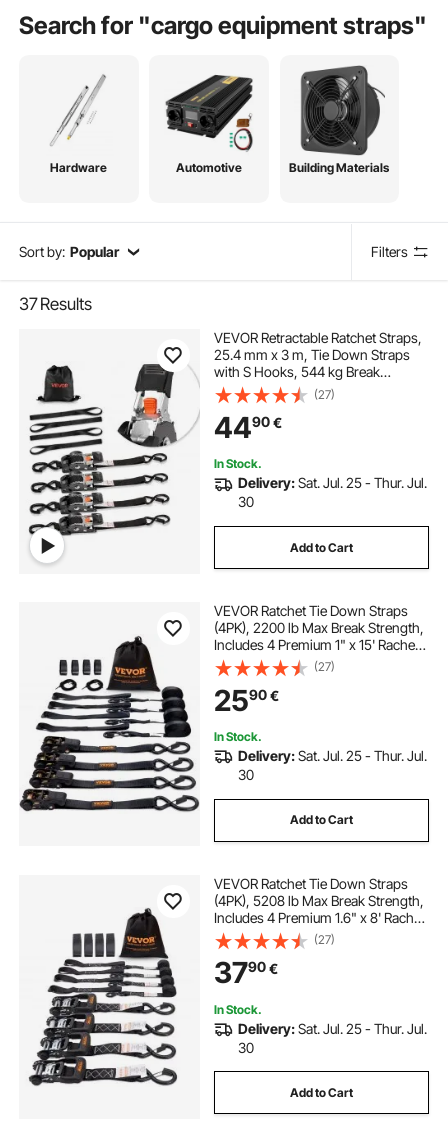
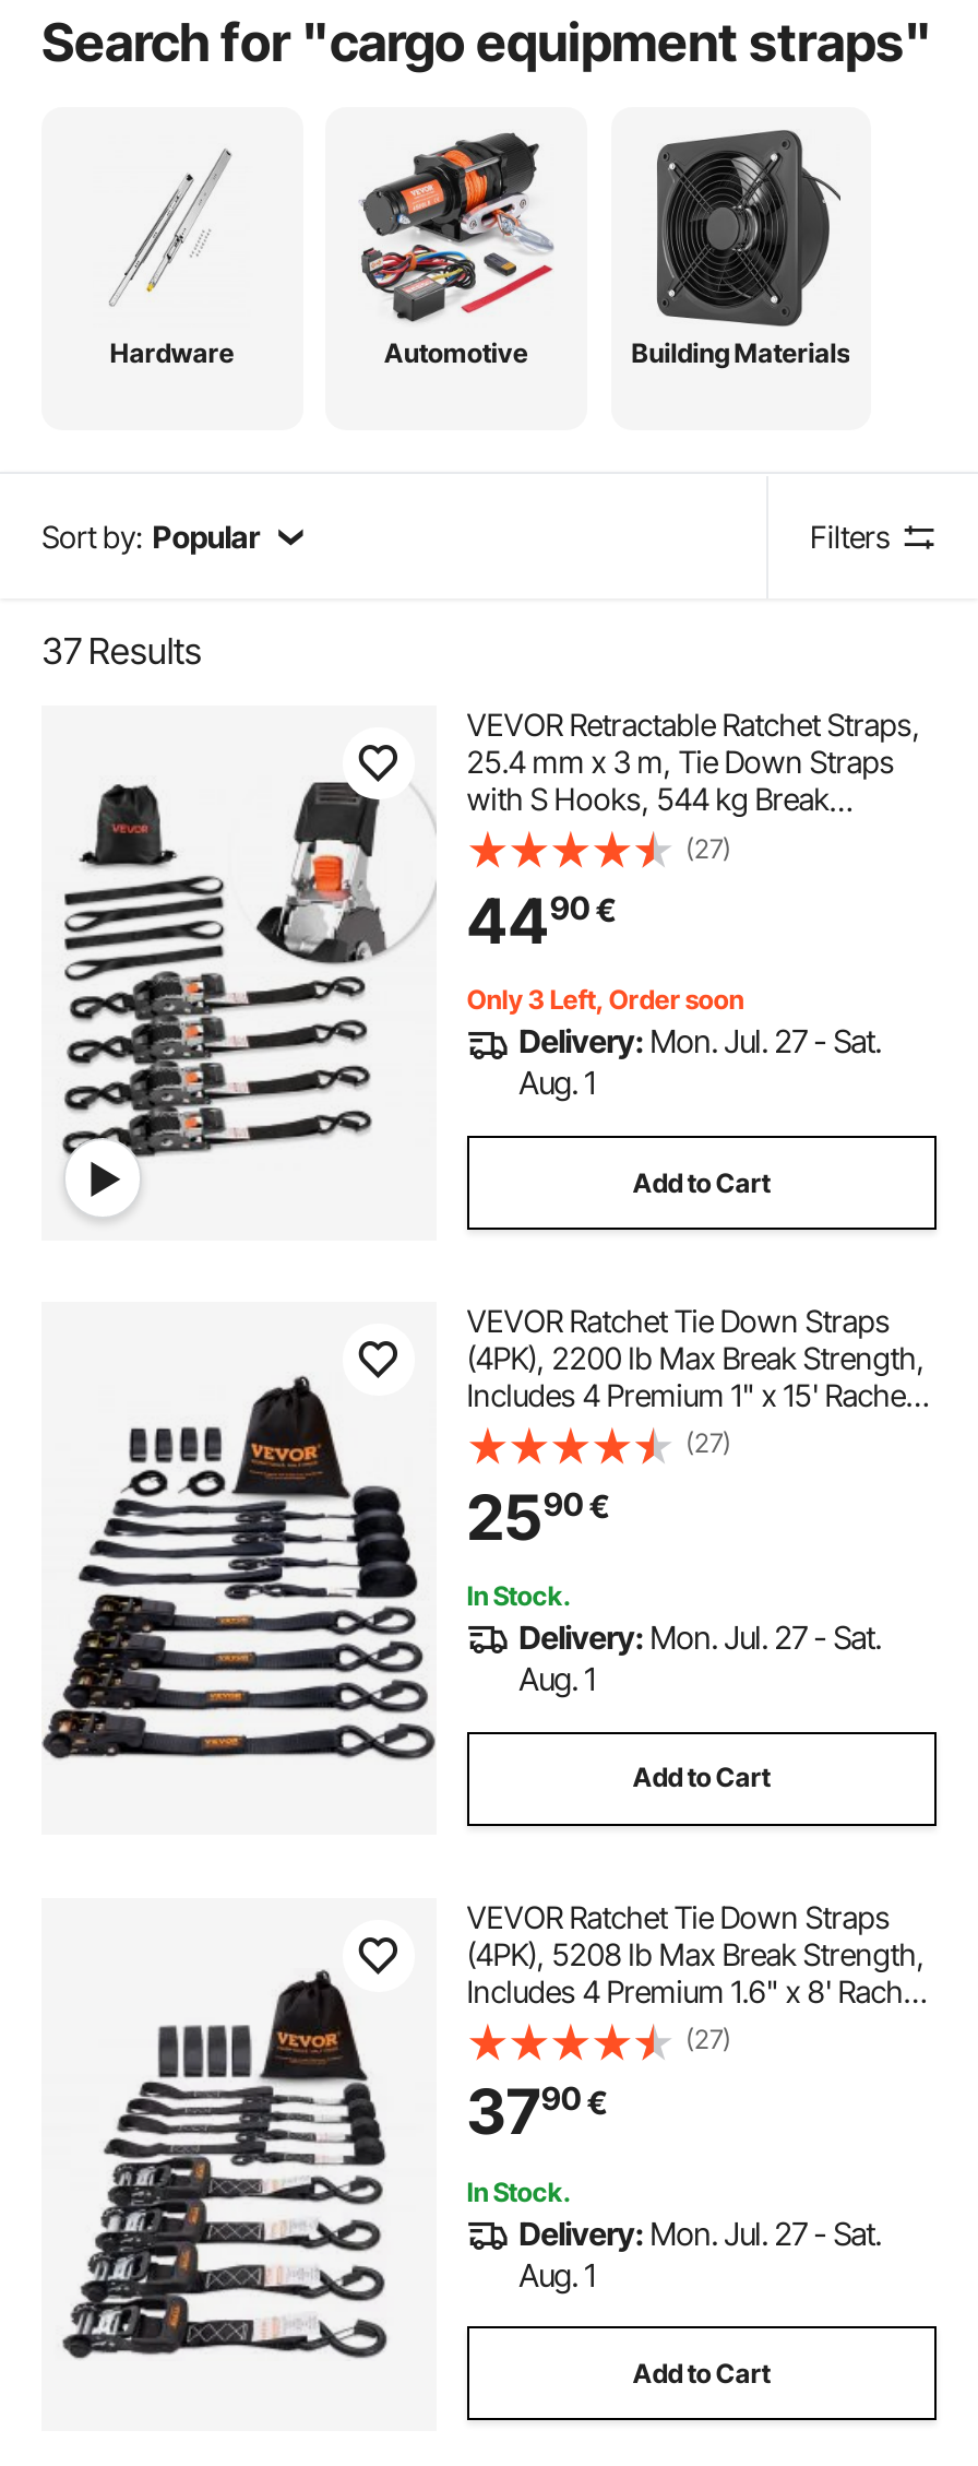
[165,67,254,153] [image] -> [360,131,552,323] [image]
[214,456,427,510] In Stock. | Delivery: Sat. Jul. 25 - Thur. Jul. | 30 -> [467,983,881,1102] Only 3 Left, Order soon | Delivery: Mon. Jul. 27 - Sat. | Aug. 1
[238,747,427,783] Delivery: Sat. Jul. 25 - Thur. Jul. | 30 -> [519,1619,881,1698] Delivery: Mon. Jul. 27 - Sat. | Aug. 1
[238,1020,427,1056] Delivery: Sat. Jul. 25 - Thur. Jul. | 30 -> [519,2215,881,2293] Delivery: Mon. Jul. 27 - Sat. | Aug. 1

